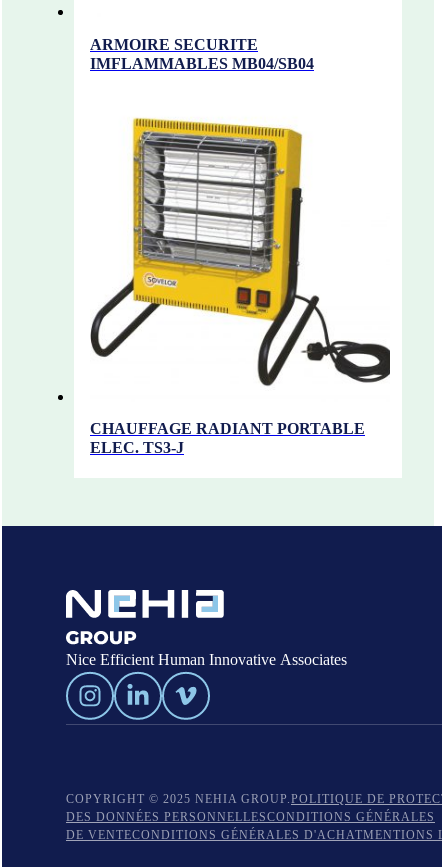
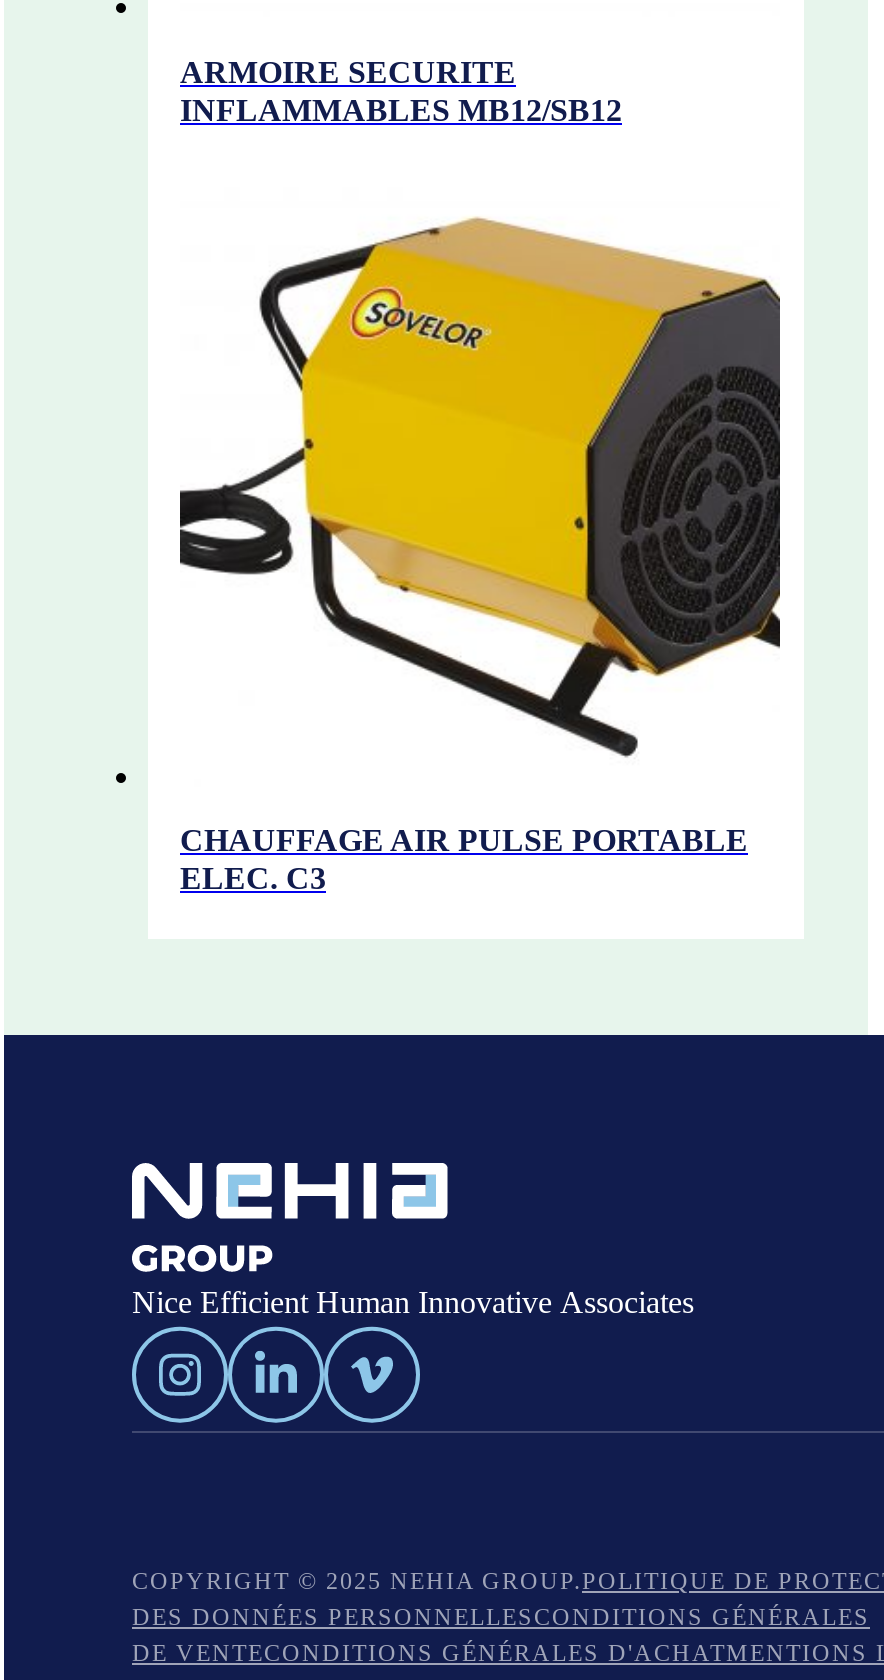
[90,54,314,71] IMFLAMMABLES MB04/SB04 -> [180,92,622,126] INFLAMMABLES MB12/SB12
[90,117,391,456] [image] | CHAUFFAGE RADIANT PORTABLE | ELEC. TS3-J -> [178,217,782,895] [image] | CHAUFFAGE AIR PULSE PORTABLE | ELEC. C3

